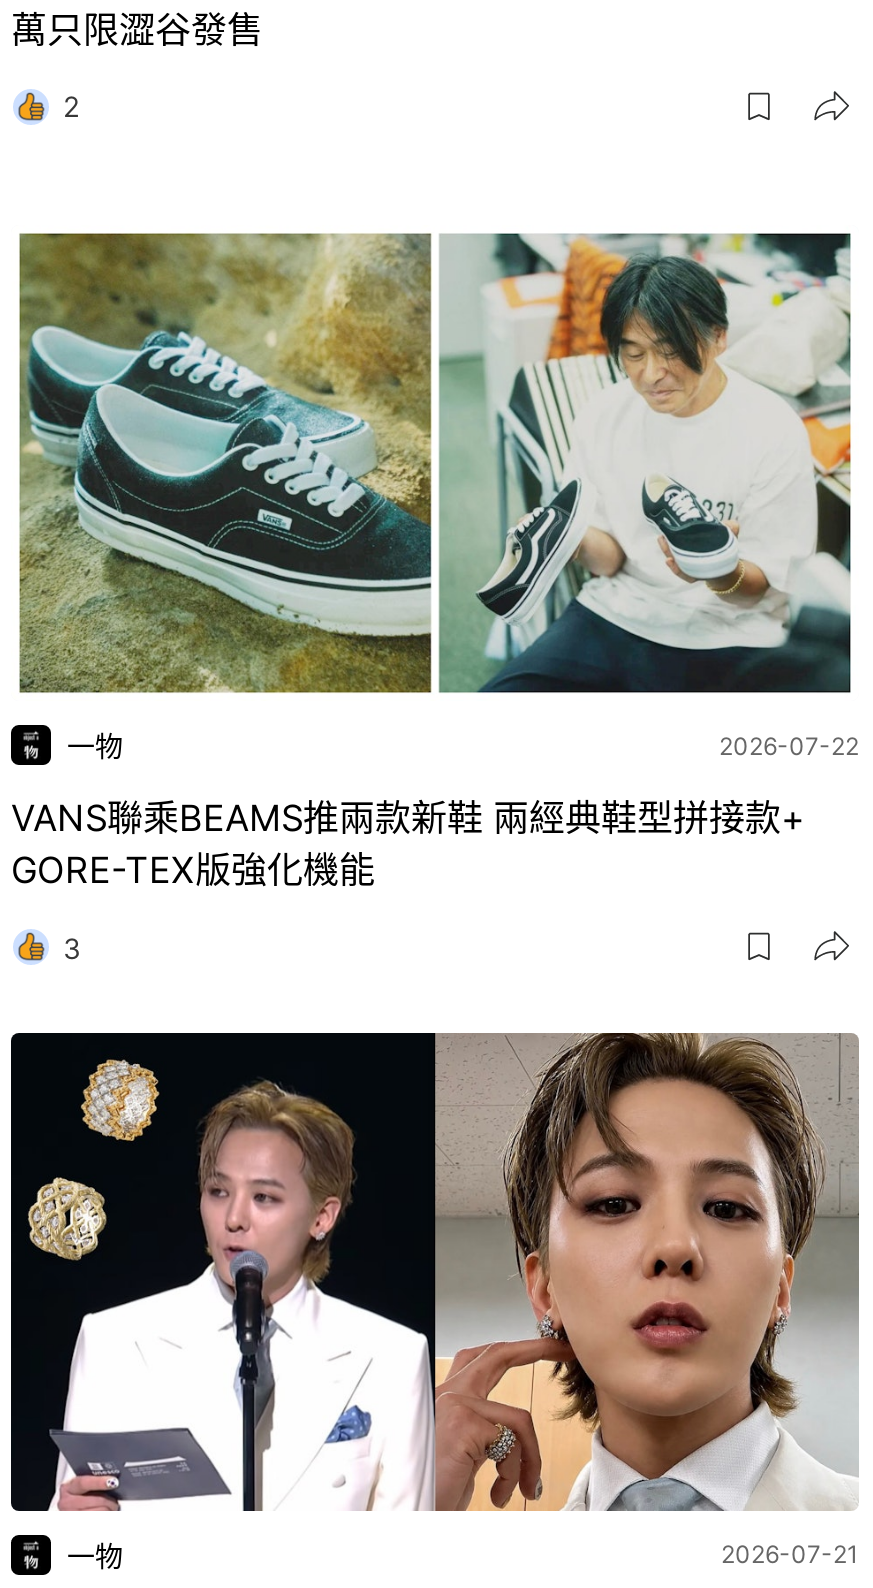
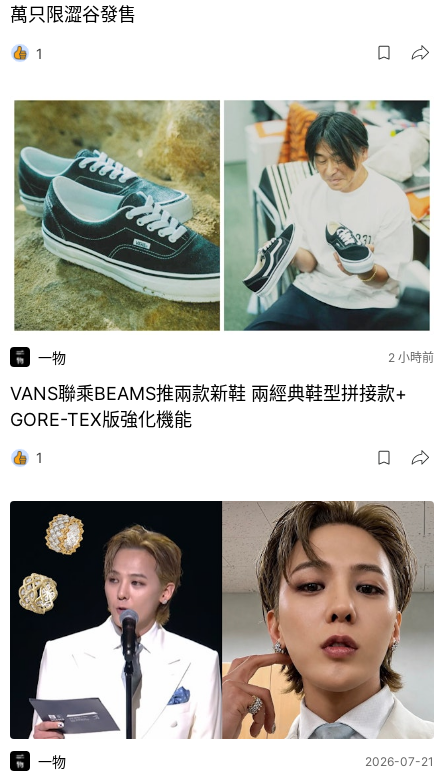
[63,89,79,123] 2 -> [36,44,43,61] 1
[719,730,859,760] 2026-07-22 -> [388,350,434,365] 2 小時前
[63,930,81,964] 3 -> [36,449,43,466] 1

